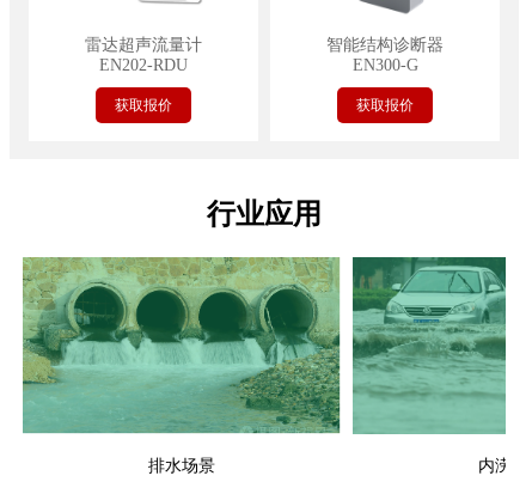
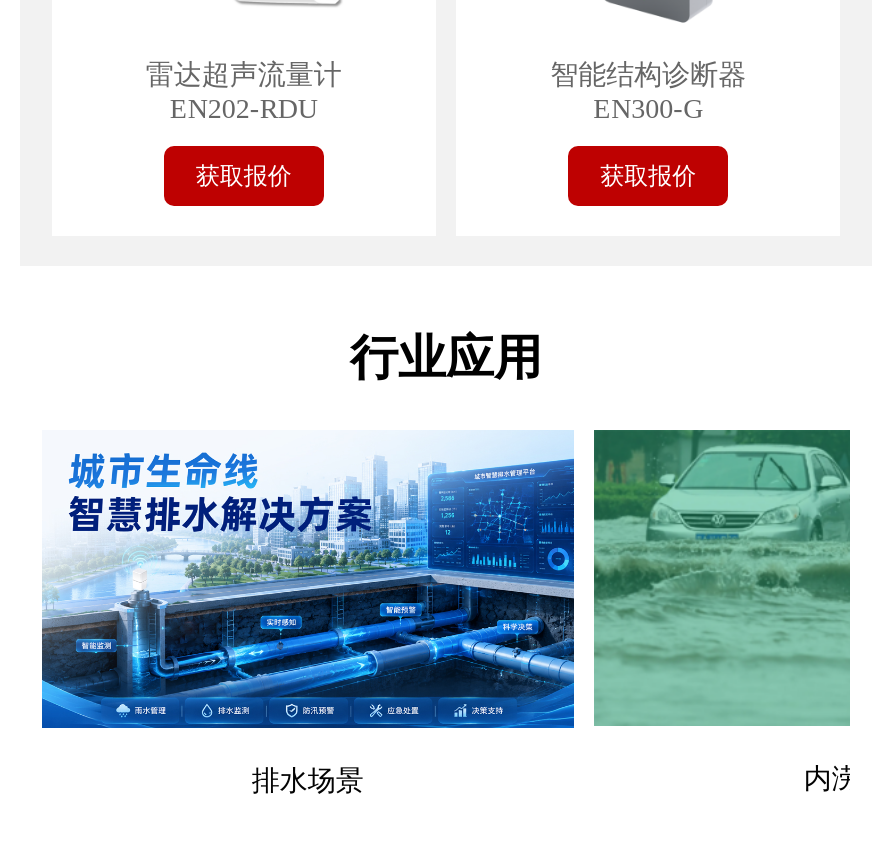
[22,256,341,434] [image] -> [40,430,576,730] [image]

